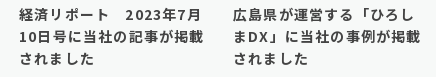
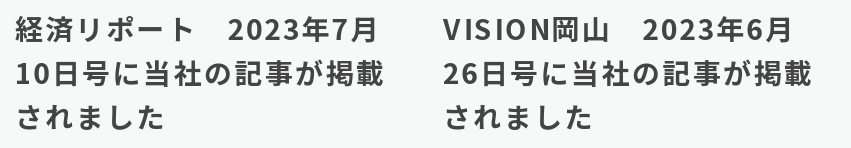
[233,4,422,46] 広島県が運営する「ひろし | まDX」に当社の事例が掲載 -> [443,8,814,92] VISION岡山 2023年6月 | 26日号に当社の記事が掲載

